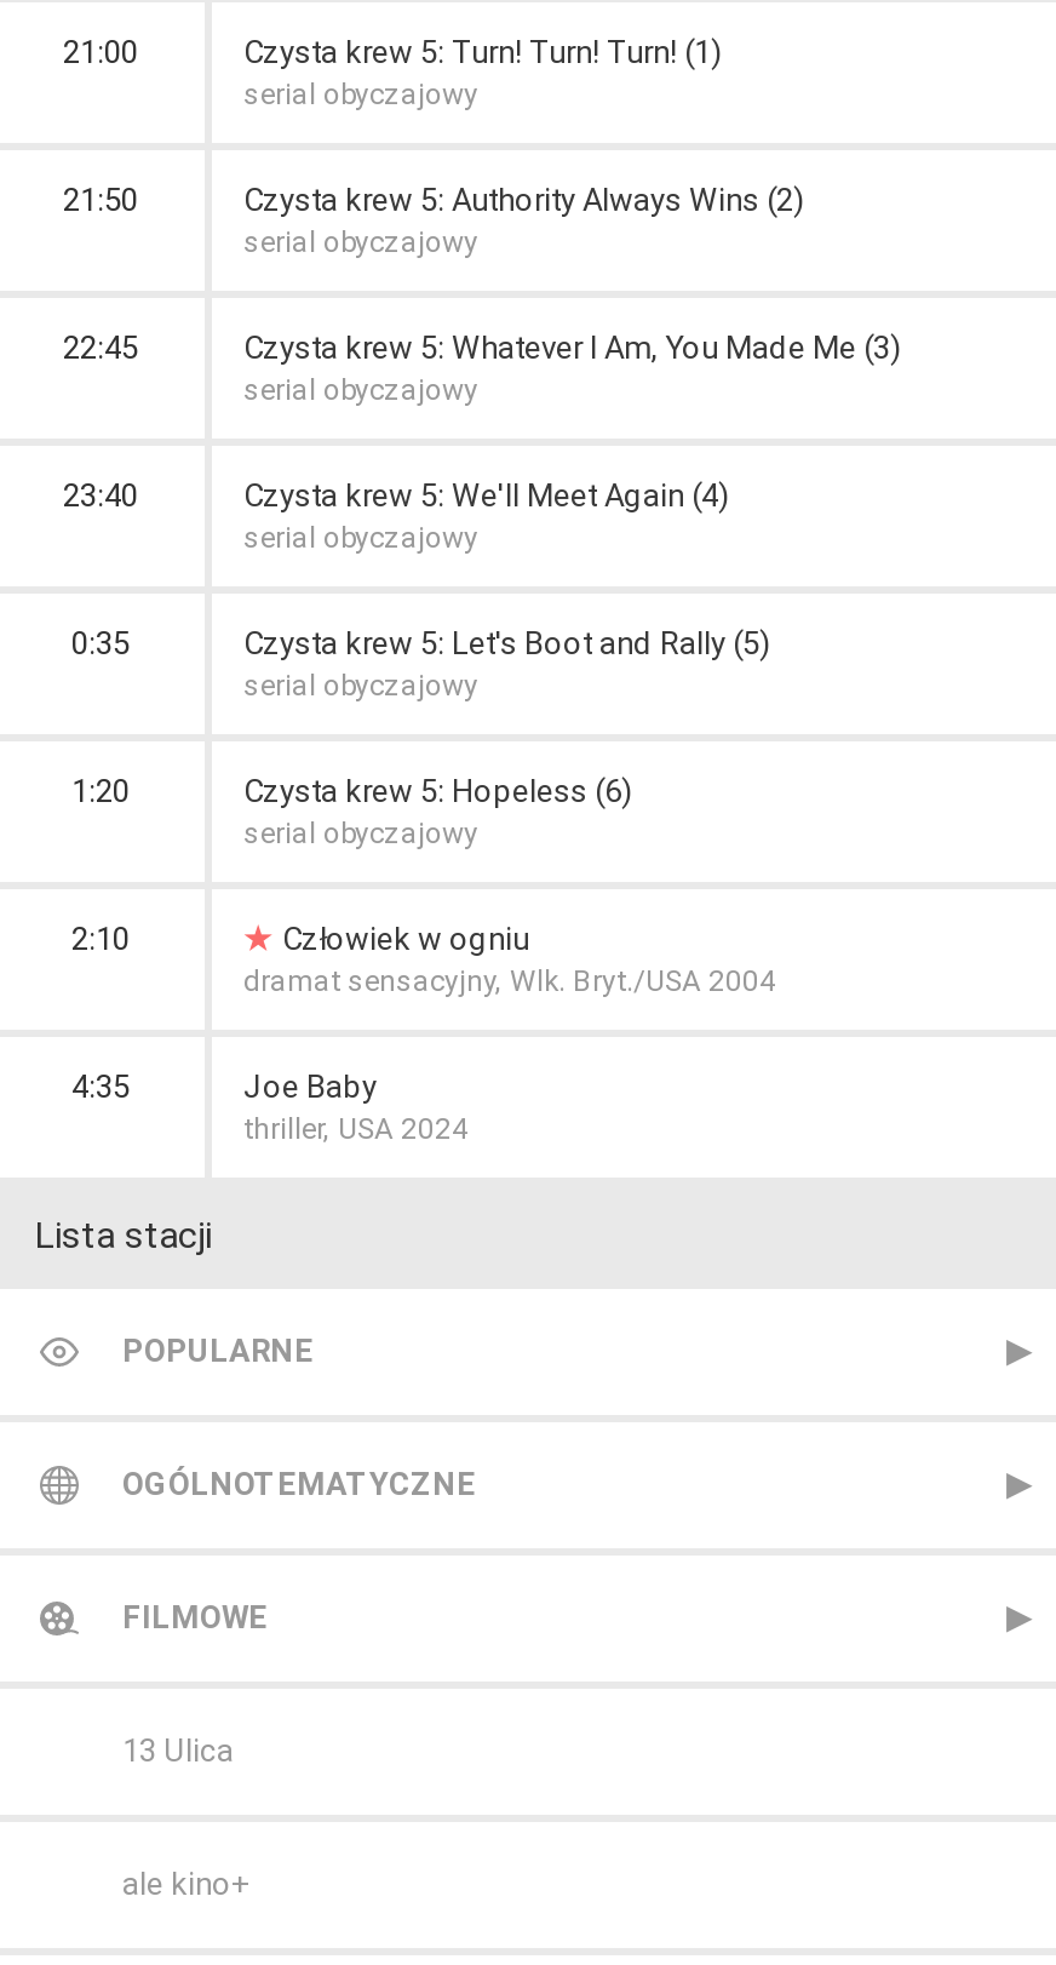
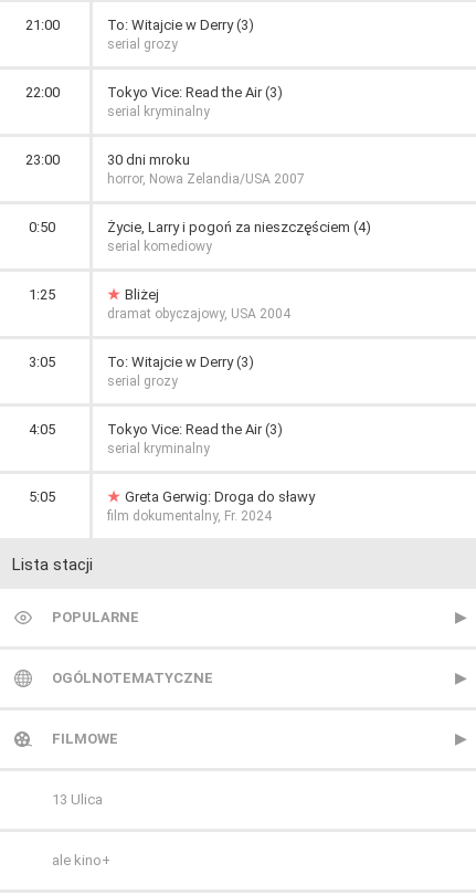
[243,34,723,111] Czysta krew 5: Turn! Turn! Turn! (1) | serial obyczajowy -> [107,17,254,52] To: Witajcie w Derry (3) | serial grozy
[63,182,805,259] 21:50 | Czysta krew 5: Authority Always Wins (2) | serial obyczajowy -> [25,84,283,119] 22:00 | Tokyo Vice: Read the Air (3) | serial kryminalny
[63,330,902,407] 22:45 | Czysta krew 5: Whatever I Am, You Made Me (3) | serial obyczajowy -> [25,151,305,187] 23:00 | 30 dni mroku | horror, Nowa Zelandia/USA 2007
[63,477,730,555] 23:40 | Czysta krew 5: We'll Meet Again (4) | serial obyczajowy -> [29,219,371,254] 0:50 | Życie, Larry i pogoń za nieszczęściem (4) | serial komediowy
[71,625,771,703] 0:35 | Czysta krew 5: Let's Boot and Rally (5) | serial obyczajowy -> [29,286,290,322] 1:25 | Bliżej | dramat obyczajowy, USA 2004
[71,773,633,850] 1:20 | Czysta krew 5: Hopeless (6) | serial obyczajowy -> [29,354,254,389] 3:05 | To: Witajcie w Derry (3) | serial grozy
[71,921,776,998] 2:10 | Człowiek w ogniu | dramat sensacyjny, Wlk. Bryt./USA 2004 -> [29,421,283,456] 4:05 | Tokyo Vice: Read the Air (3) | serial kryminalny
[71,1069,469,1146] 4:35 | Joe Baby | thriller, USA 2024 -> [29,488,315,524] 5:05 | Greta Gerwig: Droga do sławy | film dokumentalny, Fr. 2024

